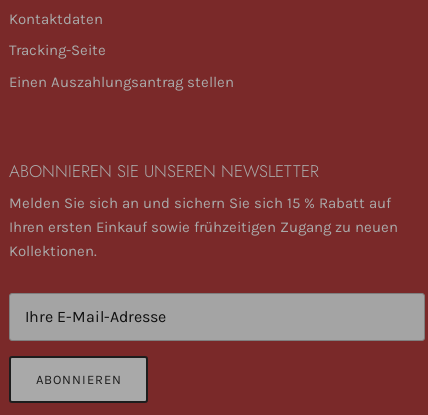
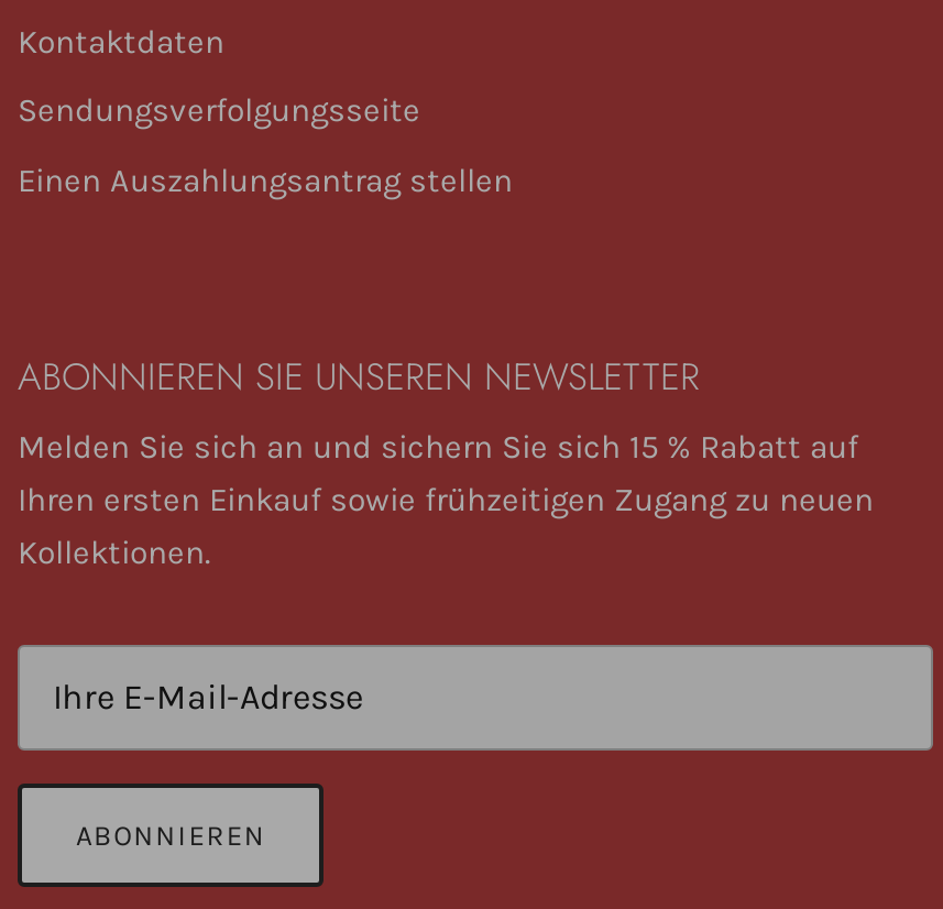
[9,41,106,59] Tracking-Seite -> [18,90,420,130] Sendungsverfolgungsseite

